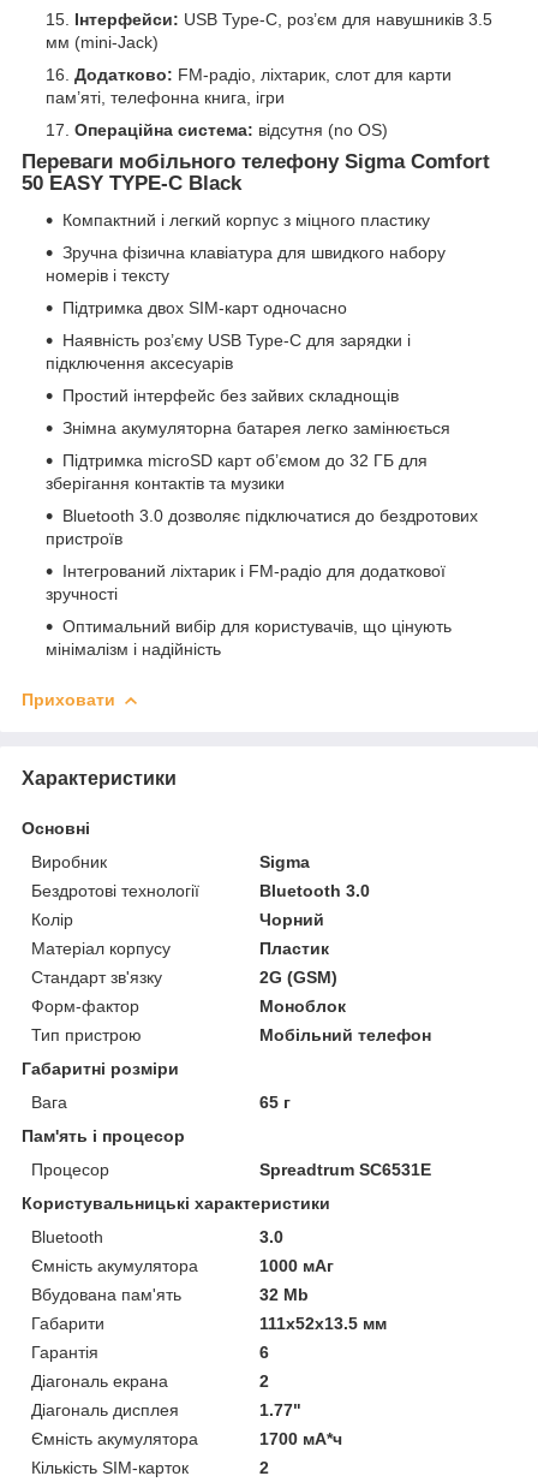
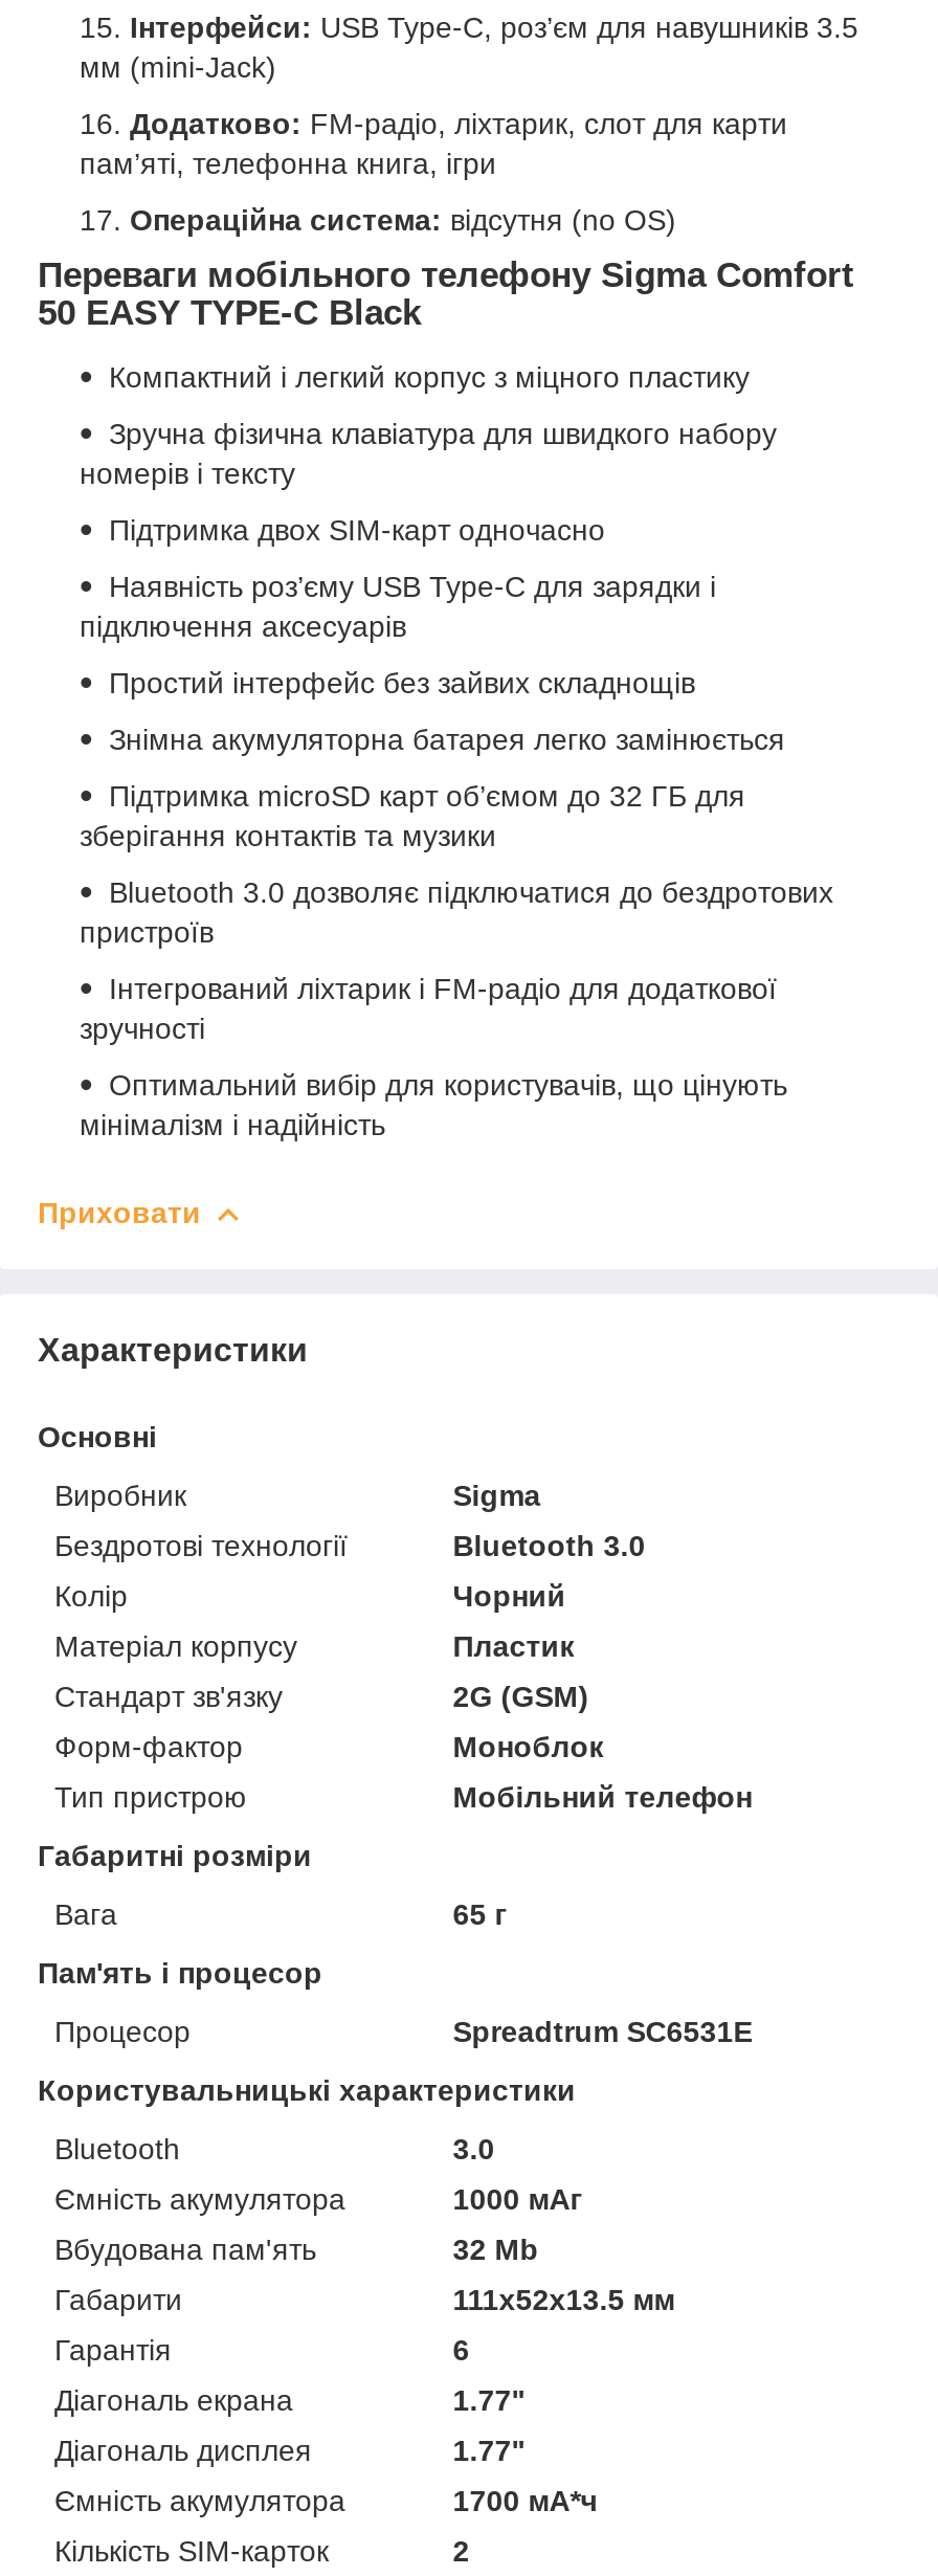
[260,1371,269,1390] 2 -> [453,2383,526,2416] 1.77"

